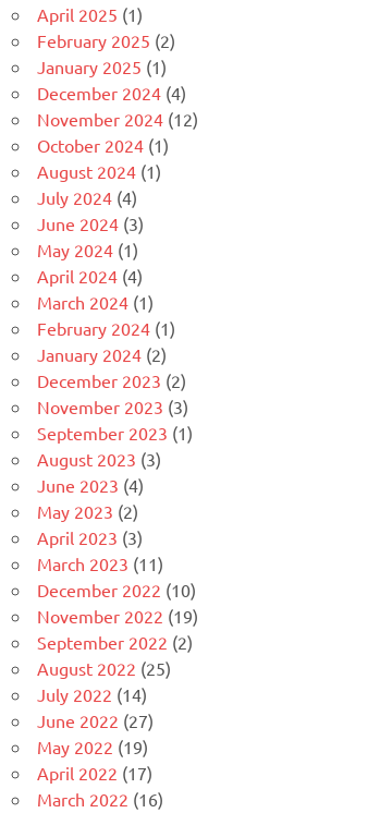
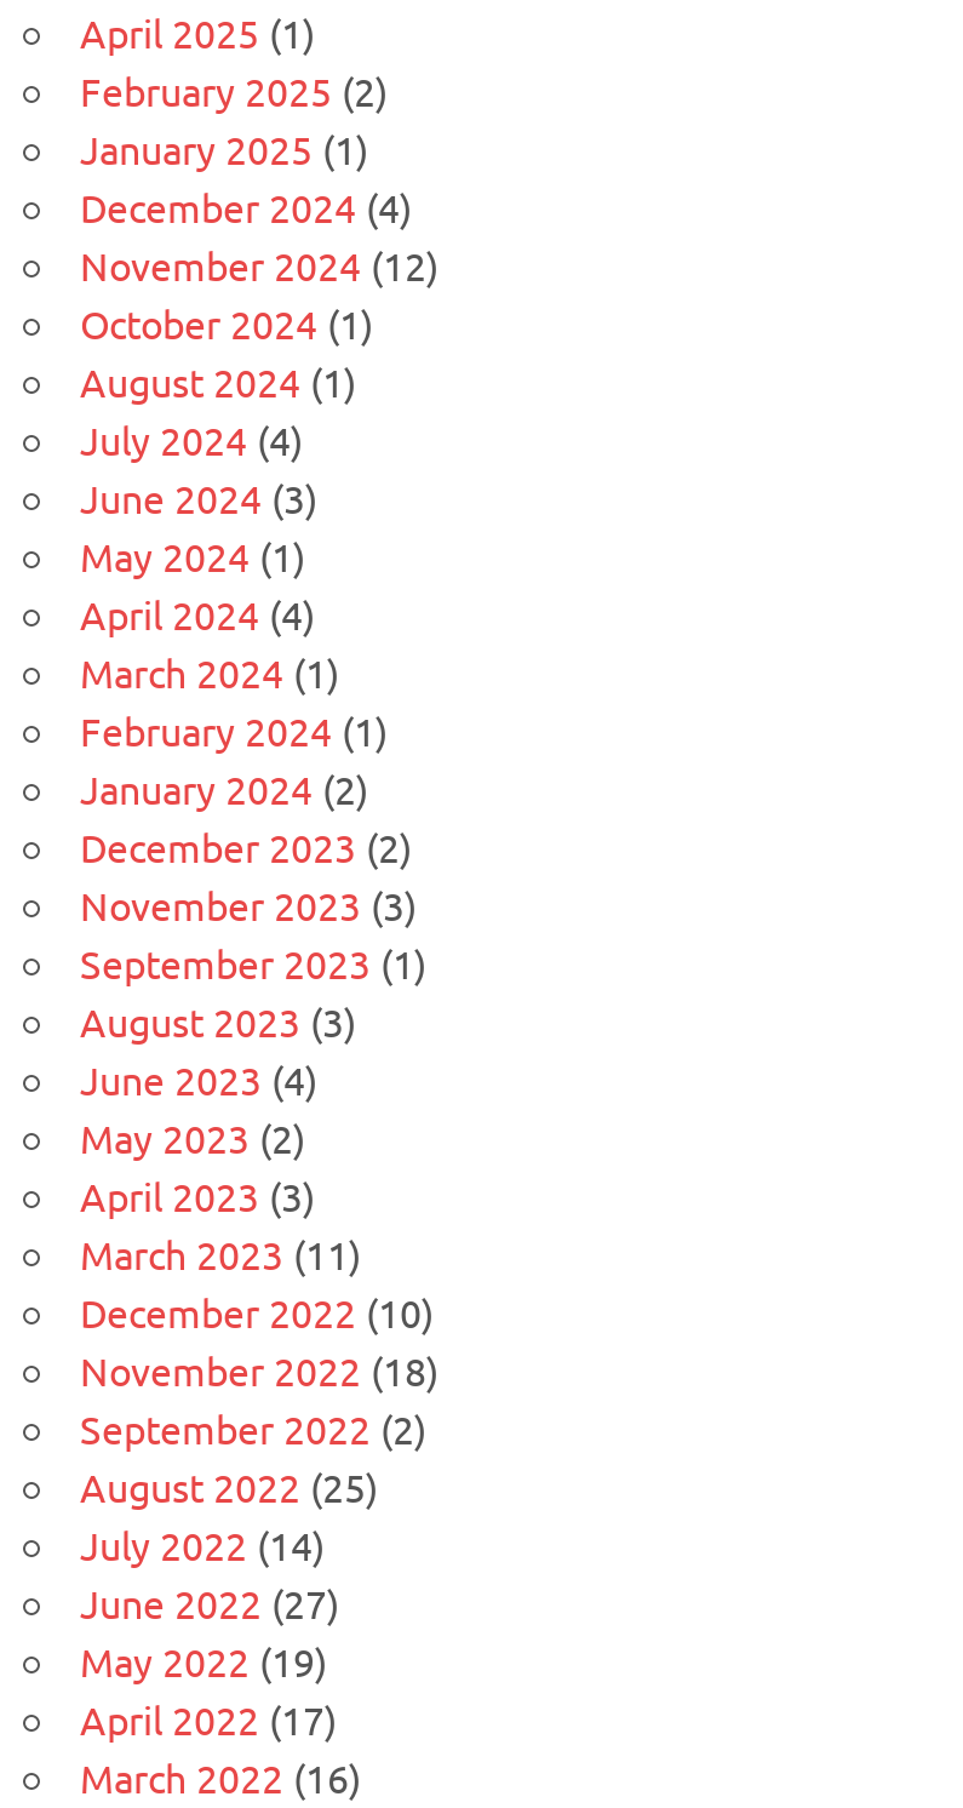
[37,604,198,626] November 2022 (19) -> [80,1344,438,1393] November 2022 (18)

